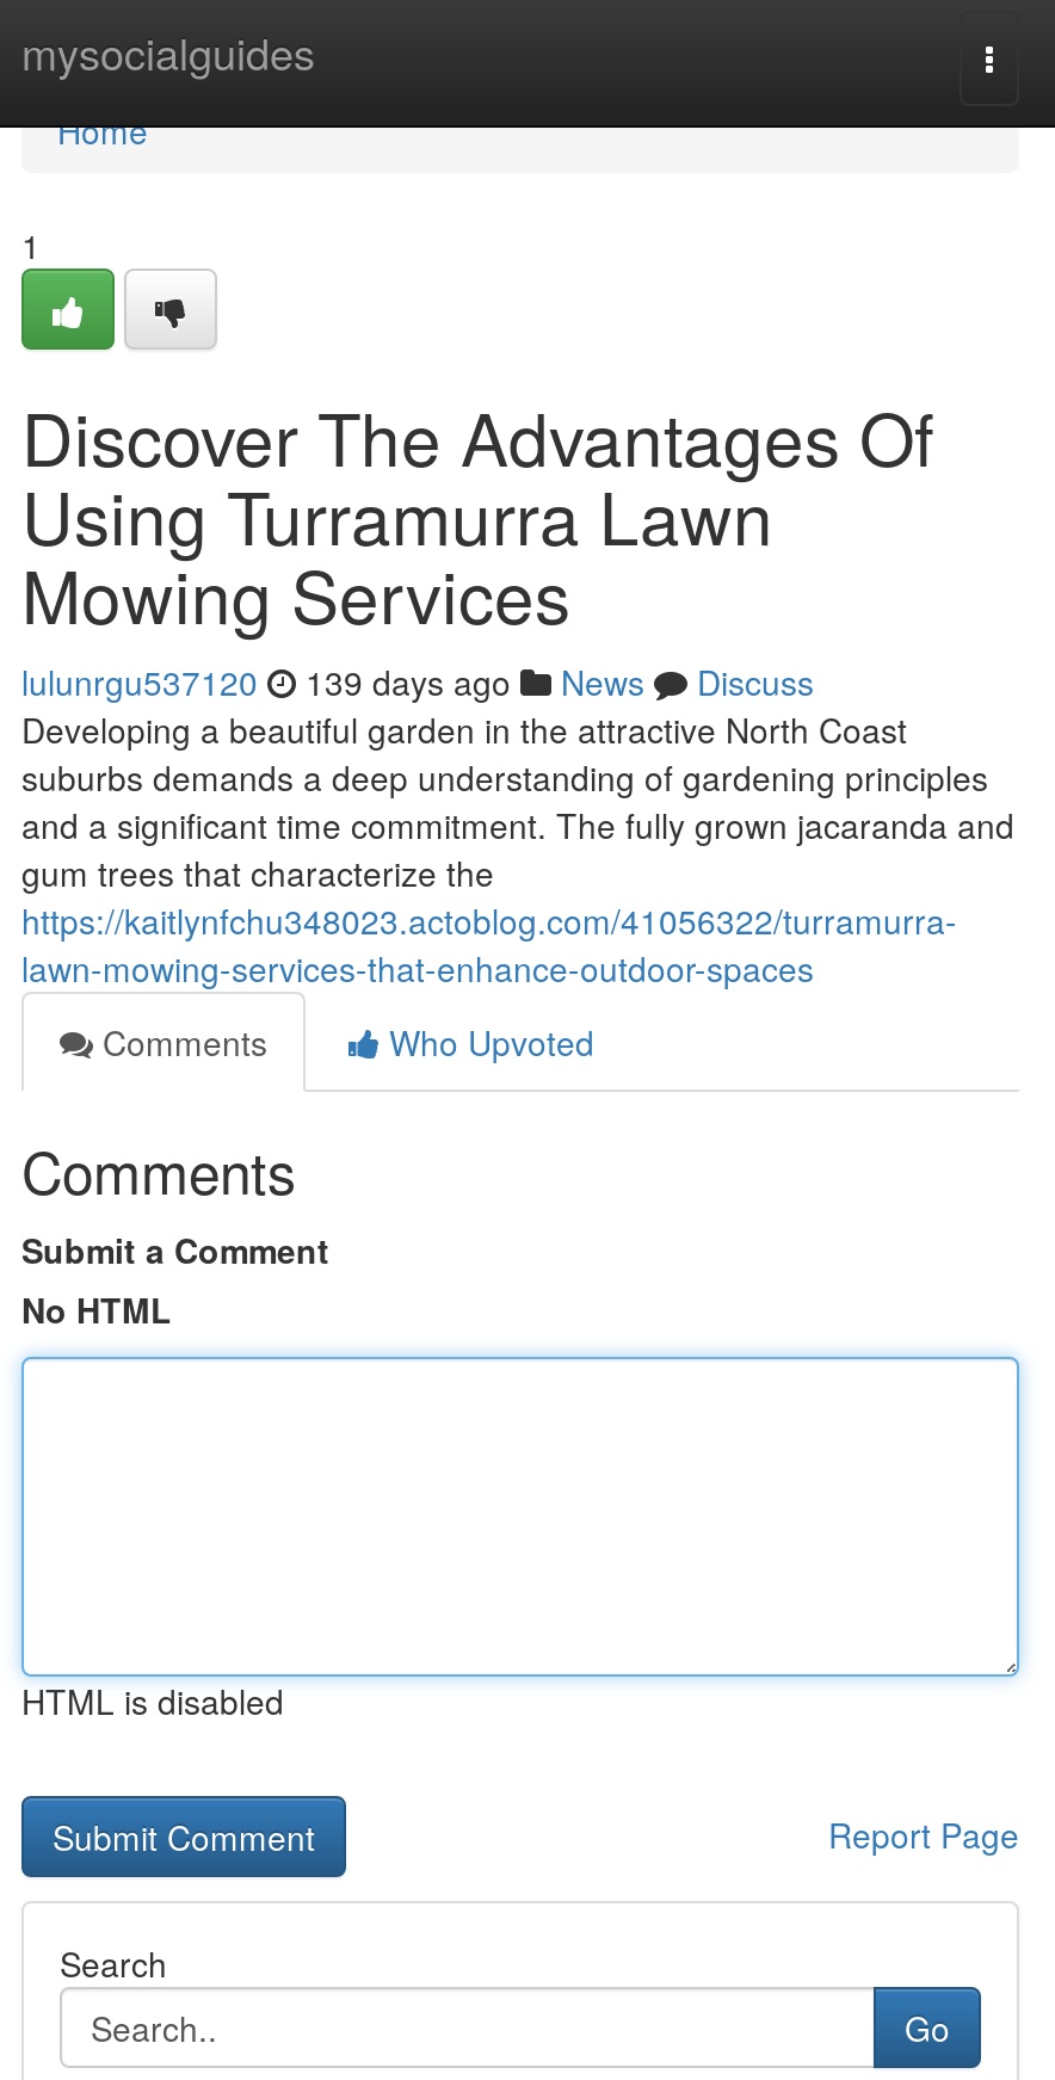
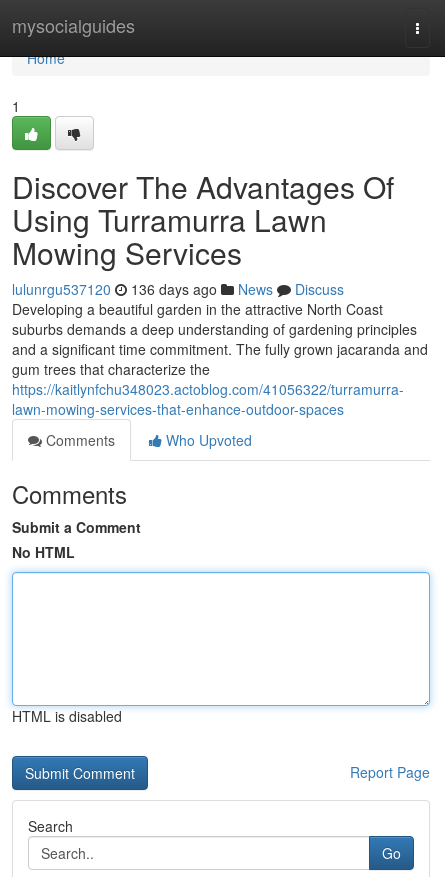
[21,658,814,705] lulunrgu537120 139 days ago News Discuss -> [12,279,344,299] lulunrgu537120 136 days ago News Discuss

